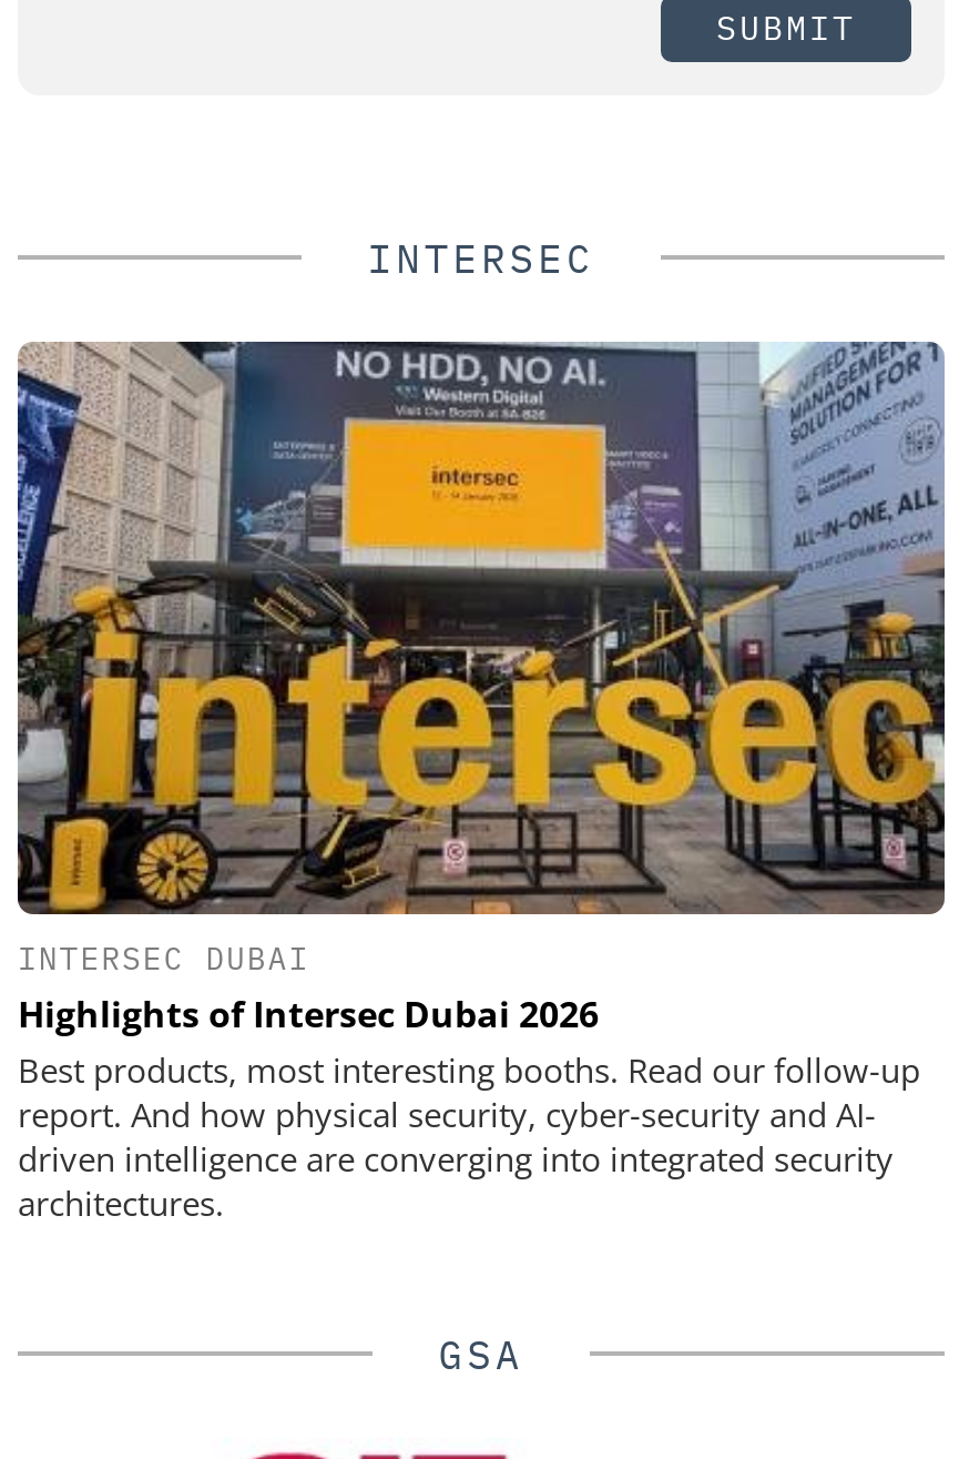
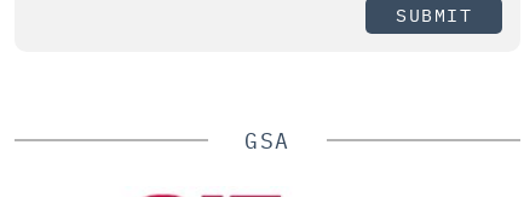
[368,233,595,284] INTERSEC -> none
[16,340,947,1226] [image] | INTERSEC DUBAI | Highlights of Intersec Dubai 2026 | Best products, most interesting booths. Read our follow-up | report. And how physical security, cyber-security and AI- | driven intelligence are converging into integrated security | architectures. -> none

